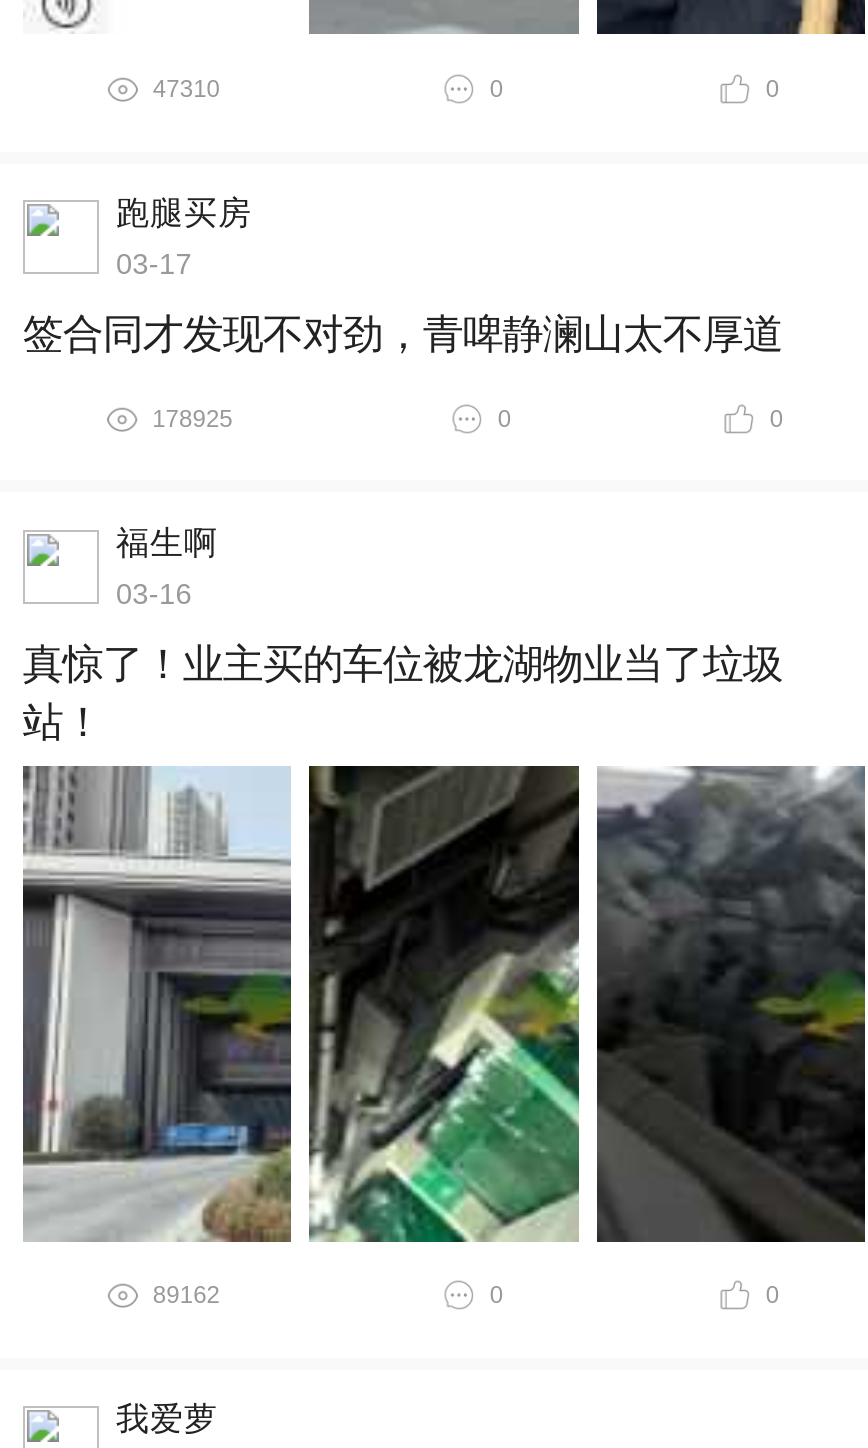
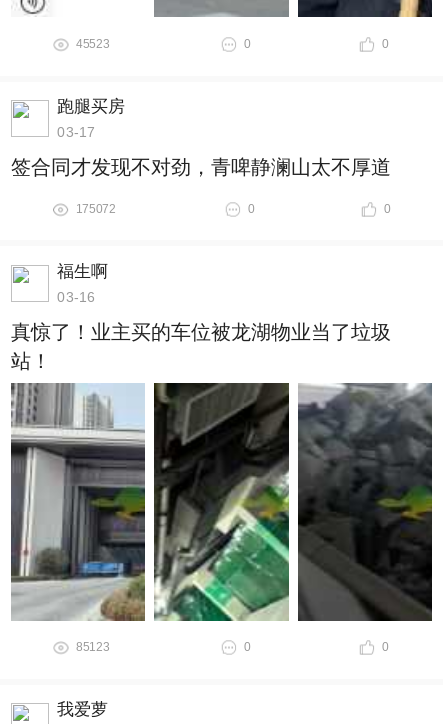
[153,75,220,102] 47310 -> [76,37,109,51] 45523
[151,405,232,432] 178925 -> [75,202,115,216] 175072
[153,1282,220,1308] 89162 -> [76,641,109,654] 85123

